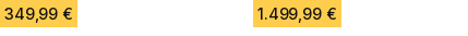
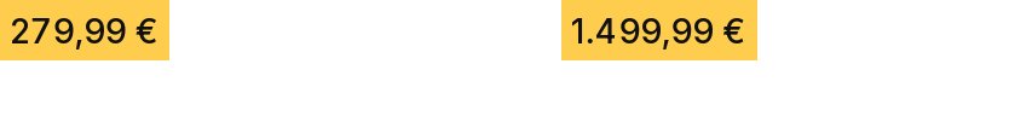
[4,4,73,23] 349,99 € -> [10,10,159,51] 279,99 €

